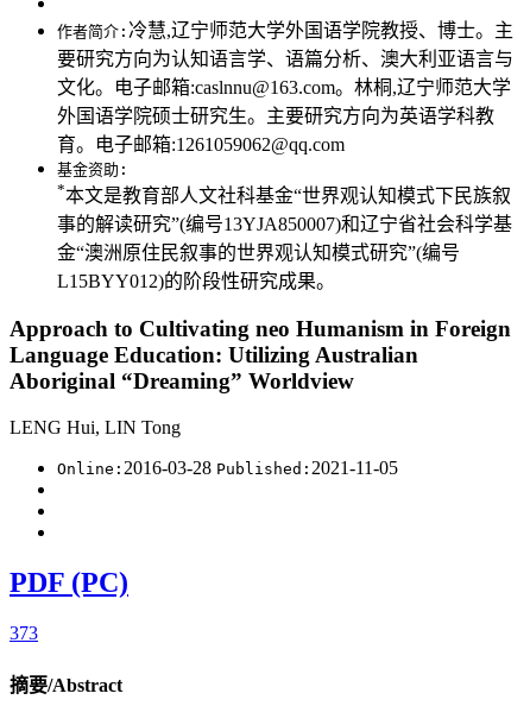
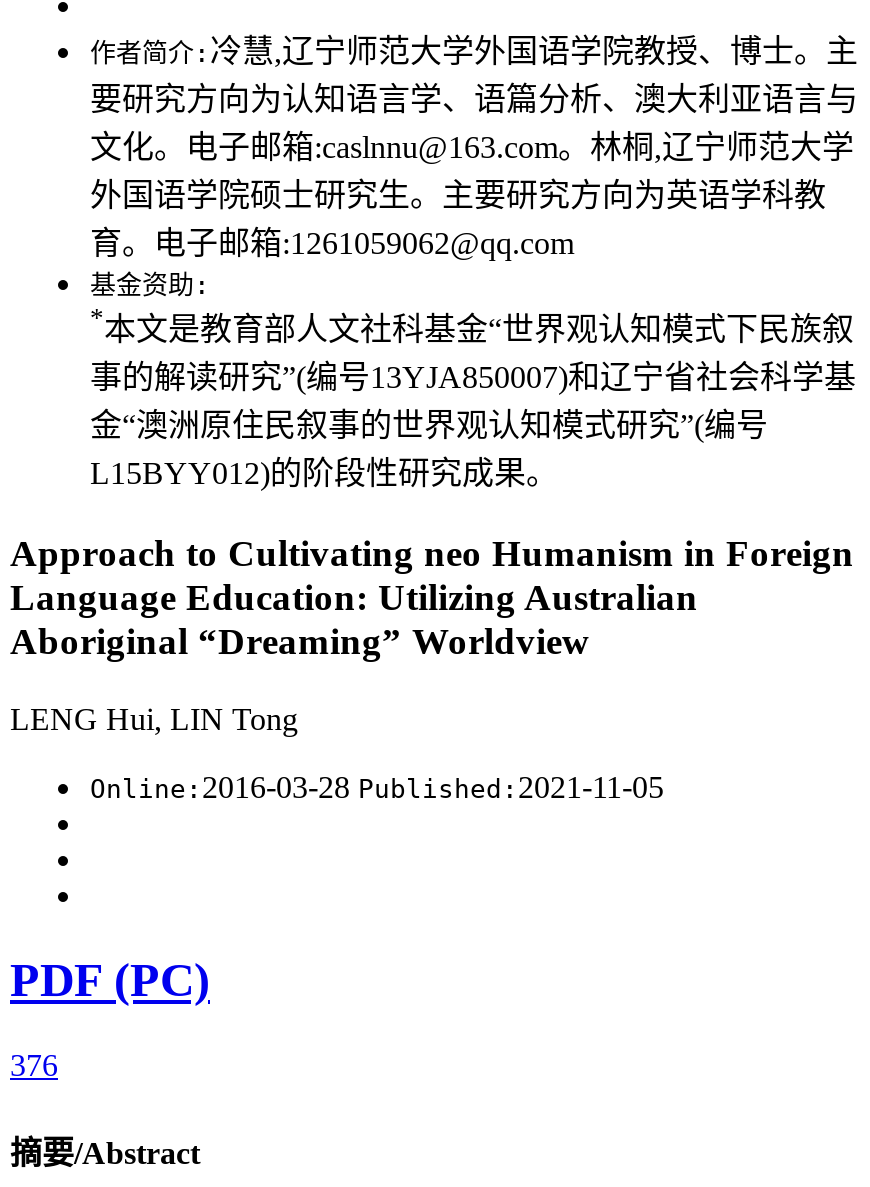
[10,622,38,643] 373 -> [10,1047,58,1081] 376

